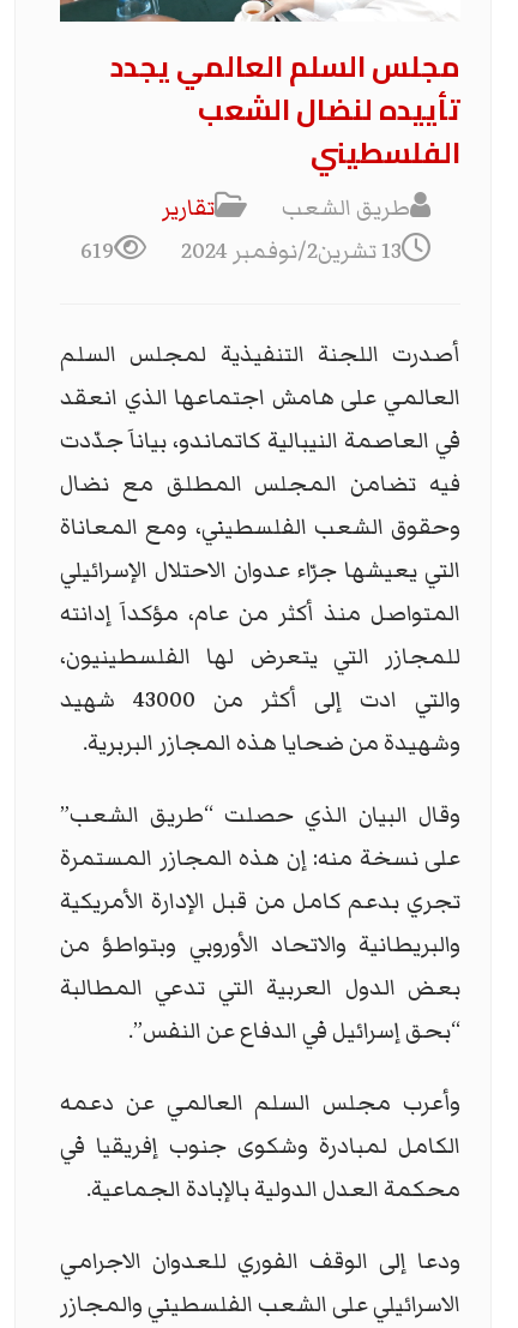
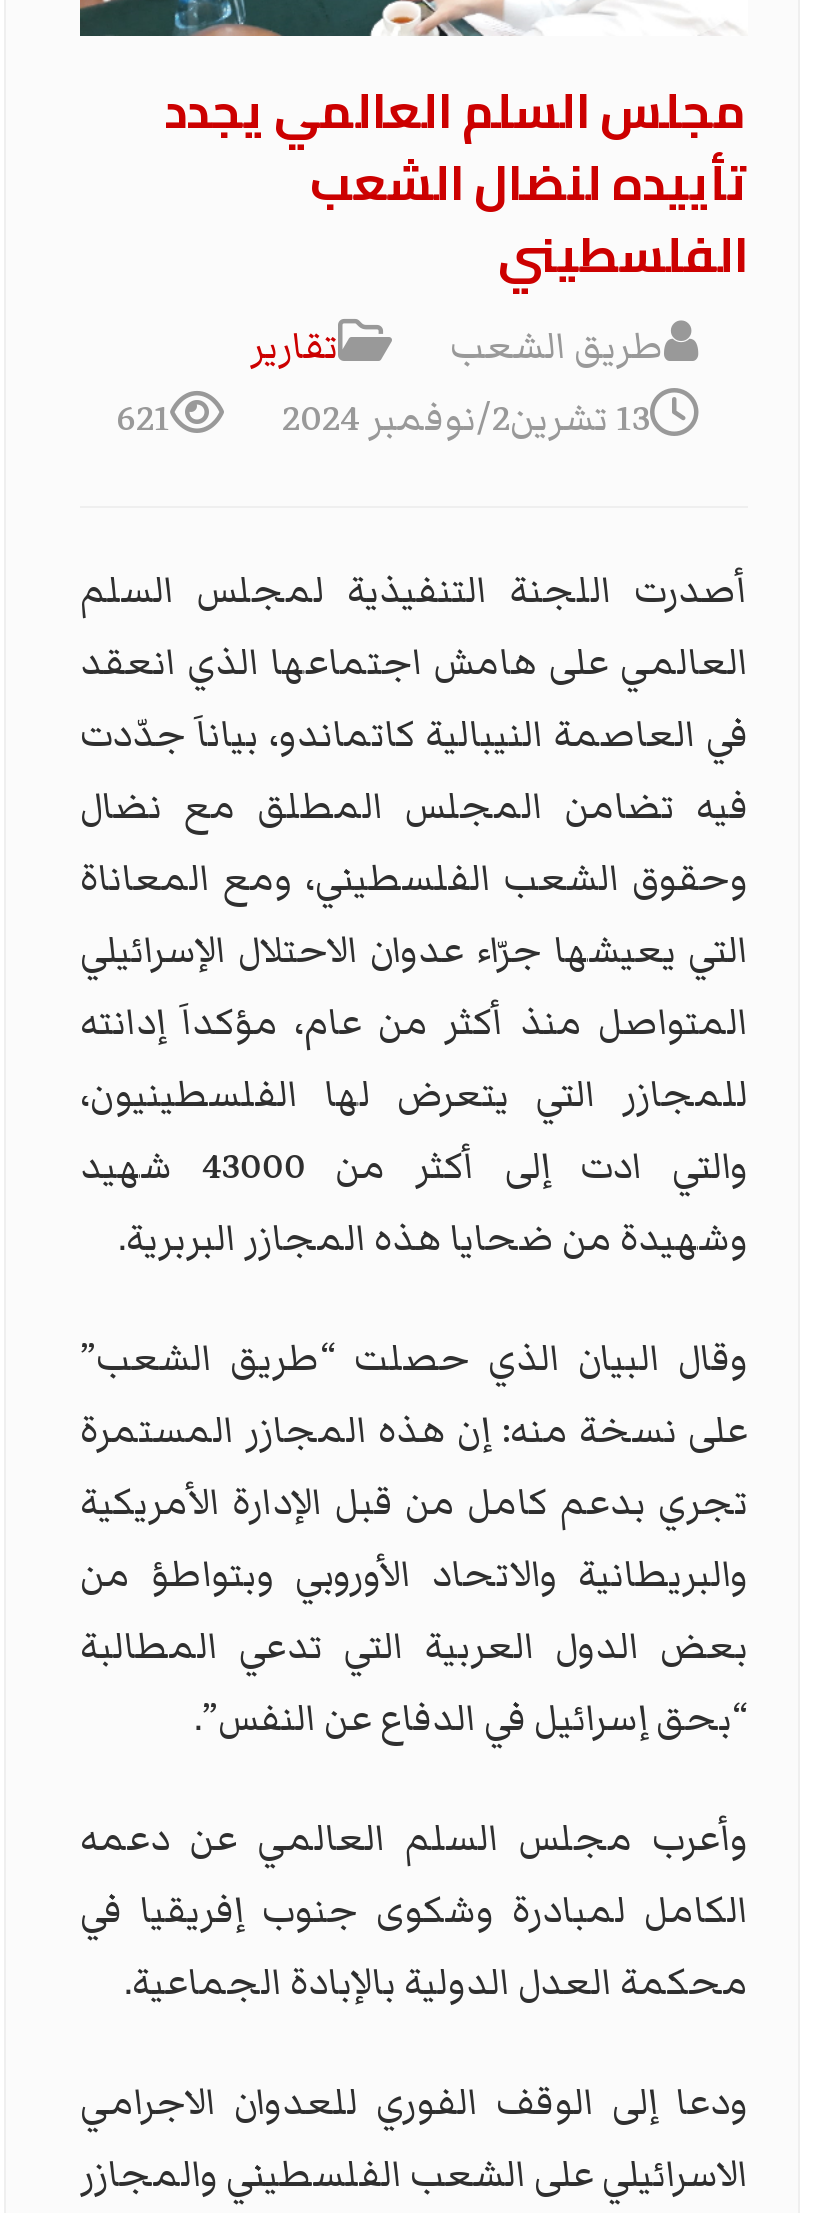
[80,234,114,269] 619 -> [116,390,170,448] 621

